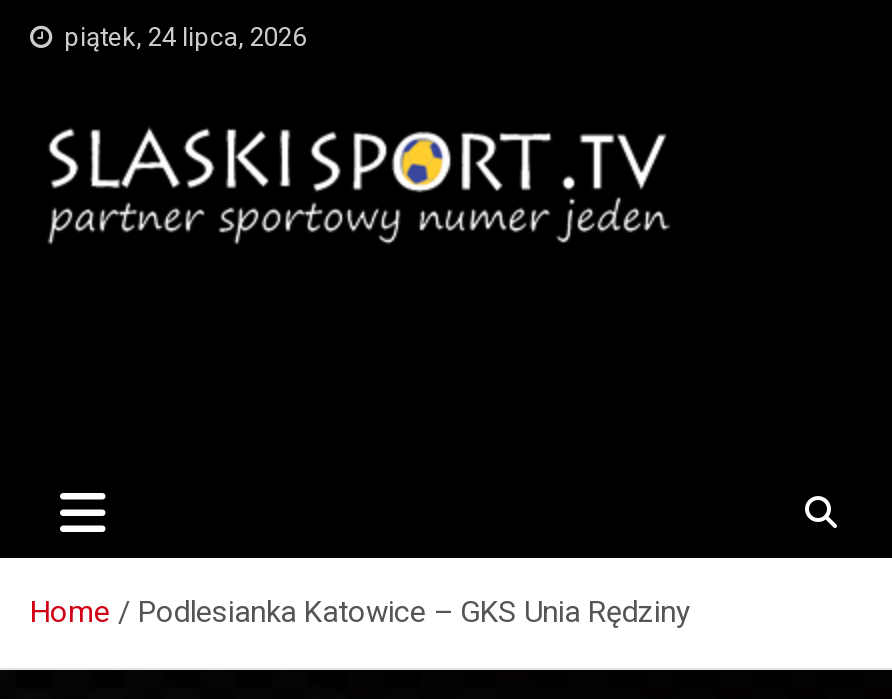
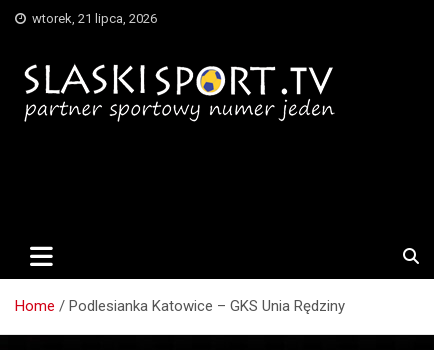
[52,22,306,52] piątek, 24 lipca, 2026 -> [26,11,157,26] wtorek, 21 lipca, 2026

